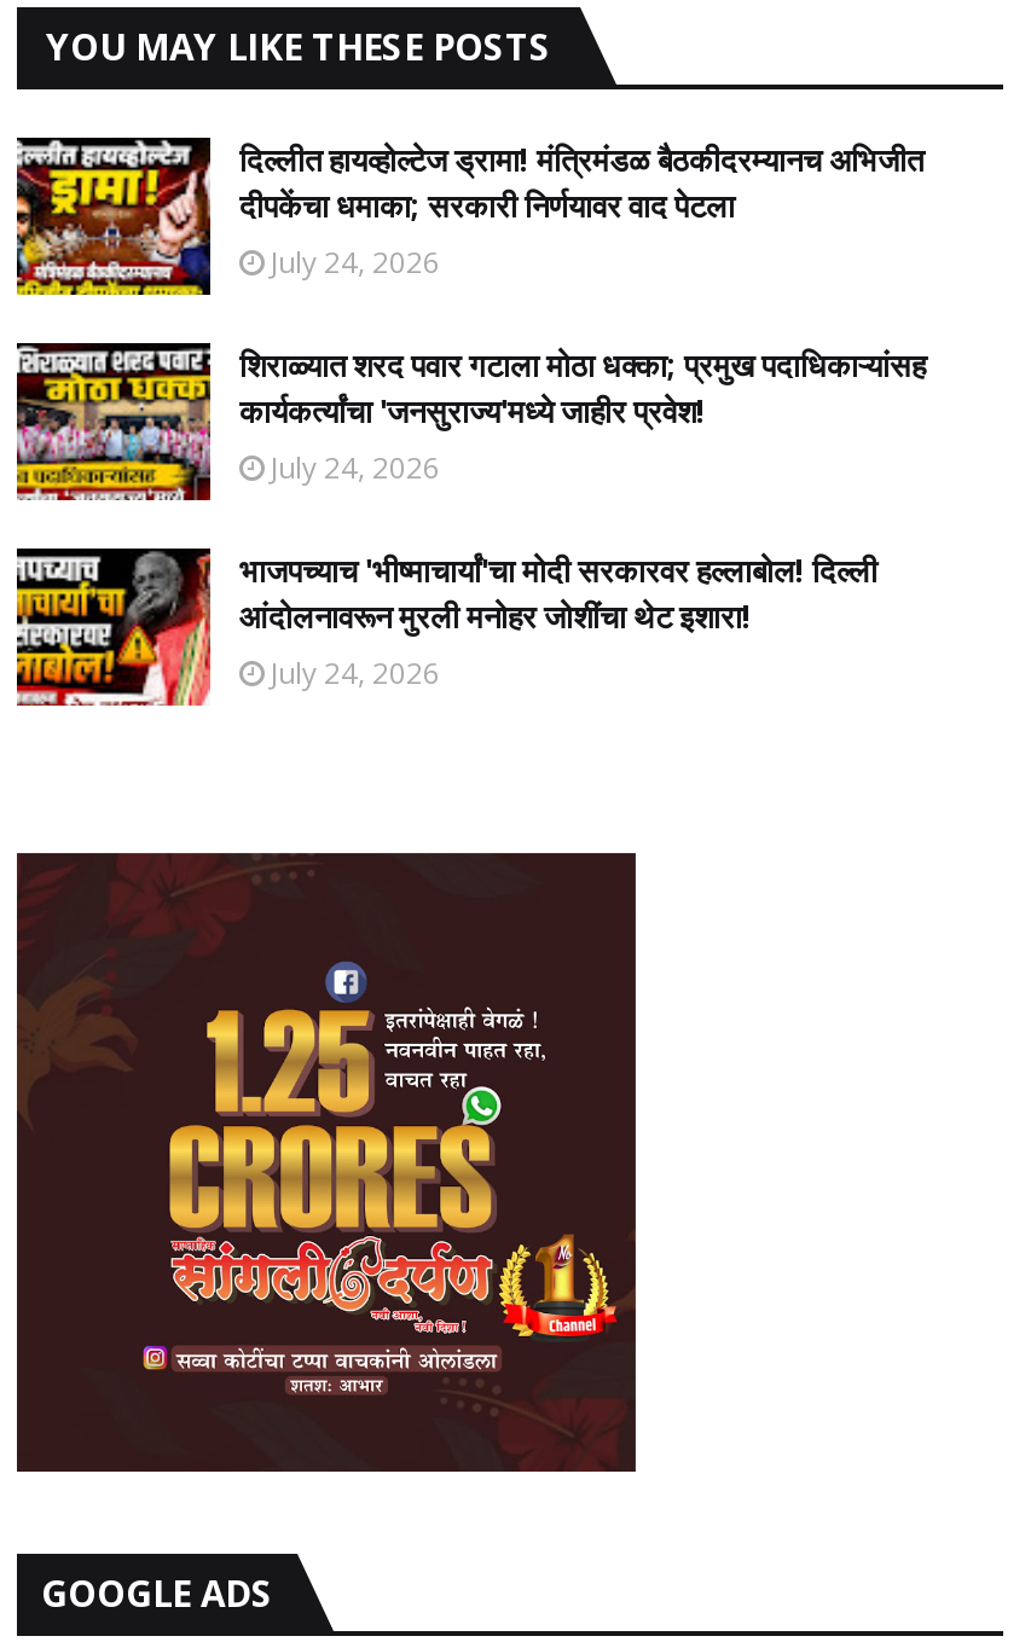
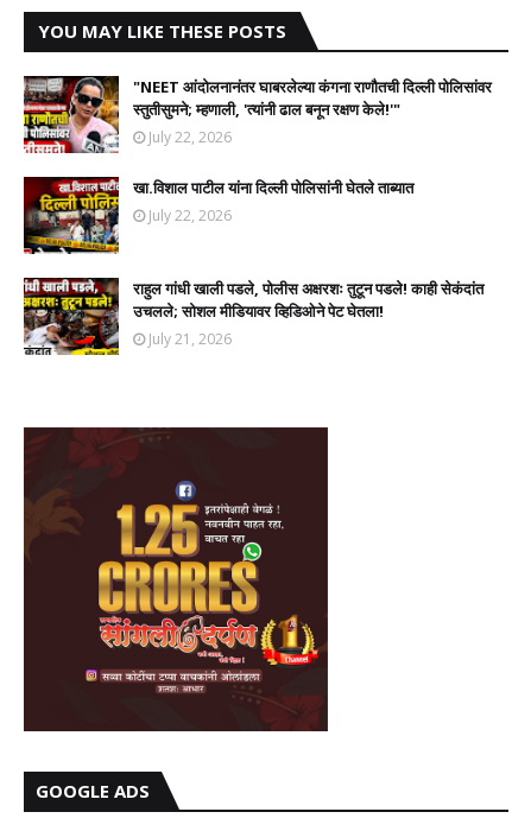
[15,138,923,297] [image] | दिल्लीत हायव्होल्टेज ड्रामा! मंत्रिमंडळ बैठकीदरम्यानच अभिजीत | दीपकेंचा धमाका; सरकारी निर्णयावर वाद पेटला | July 24, 2026 -> [23,76,492,154] [image] | "NEET आंदोलनानंतर घाबरलेल्या कंगना राणौतची दिल्ली पोलिसांवर | स्तुतीसुमने; म्हणाली, 'त्यांनी ढाल बनून रक्षण केले!'" | July 22, 2026
[15,343,926,500] [image] | शिराळ्यात शरद पवार गटाला मोठा धक्का; प्रमुख पदाधिकाऱ्यांसह | कार्यकर्त्यांचा 'जनसुराज्य'मध्ये जाहीर प्रवेश! | July 24, 2026 -> [23,177,413,254] [image] | खा.विशाल पाटील यांना दिल्ली पोलिसांनी घेतले ताब्यात | July 22, 2026
[15,549,877,708] [image] | भाजपच्याच 'भीष्माचार्यां'चा मोदी सरकारवर हल्लाबोल! दिल्ली | आंदोलनावरून मुरली मनोहर जोशींचा थेट इशारा! | July 24, 2026 -> [23,278,483,356] [image] | राहुल गांधी खाली पडले, पोलीस अक्षरशः तुटून पडले! काही सेकंदांत | उचलले; सोशल मीडियावर व्हिडिओने पेट घेतला! | July 21, 2026

